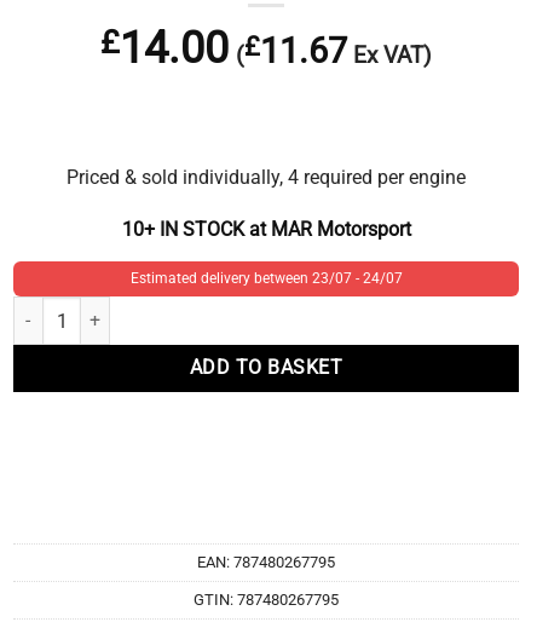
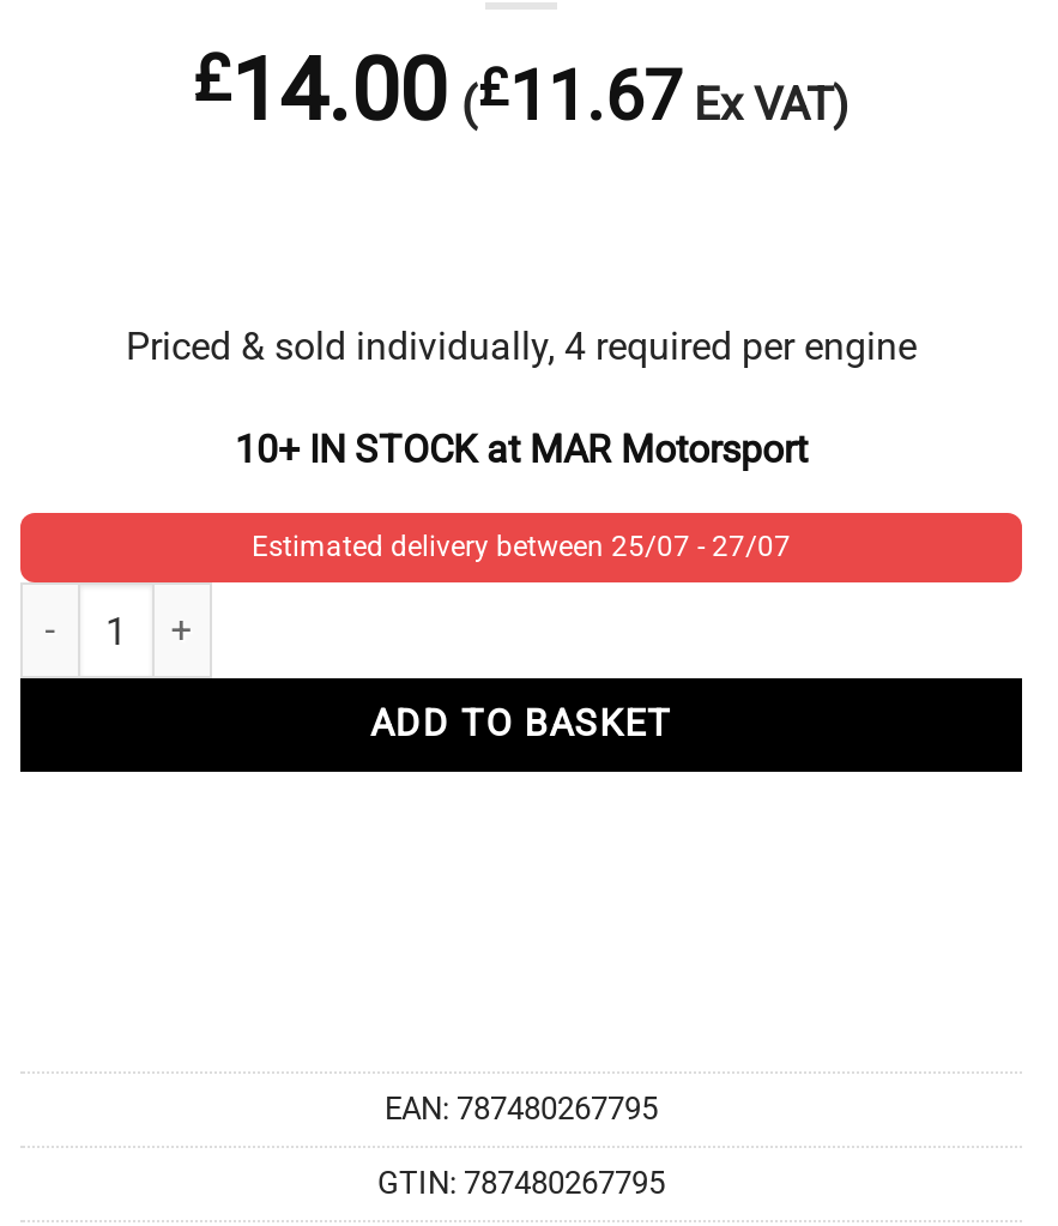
[130,270,402,287] Estimated delivery between 23/07 - 24/07 -> [252,530,791,564] Estimated delivery between 25/07 - 27/07

